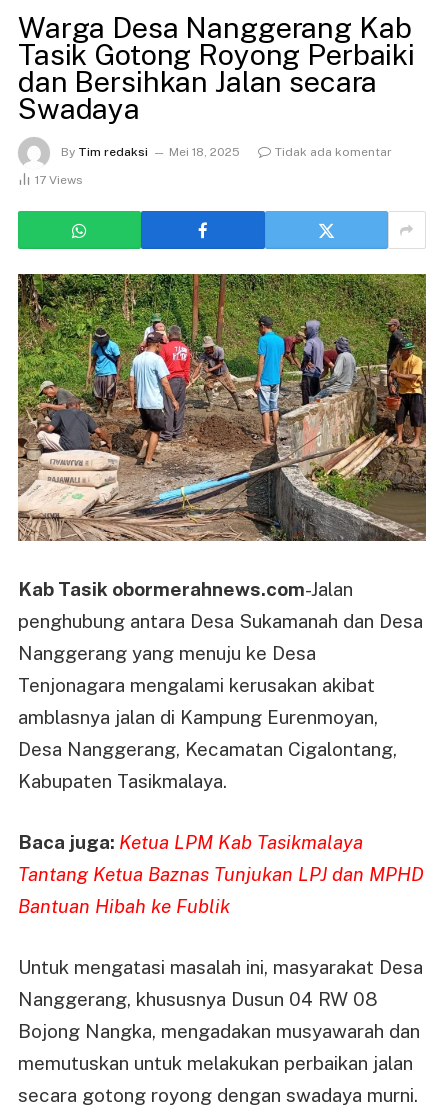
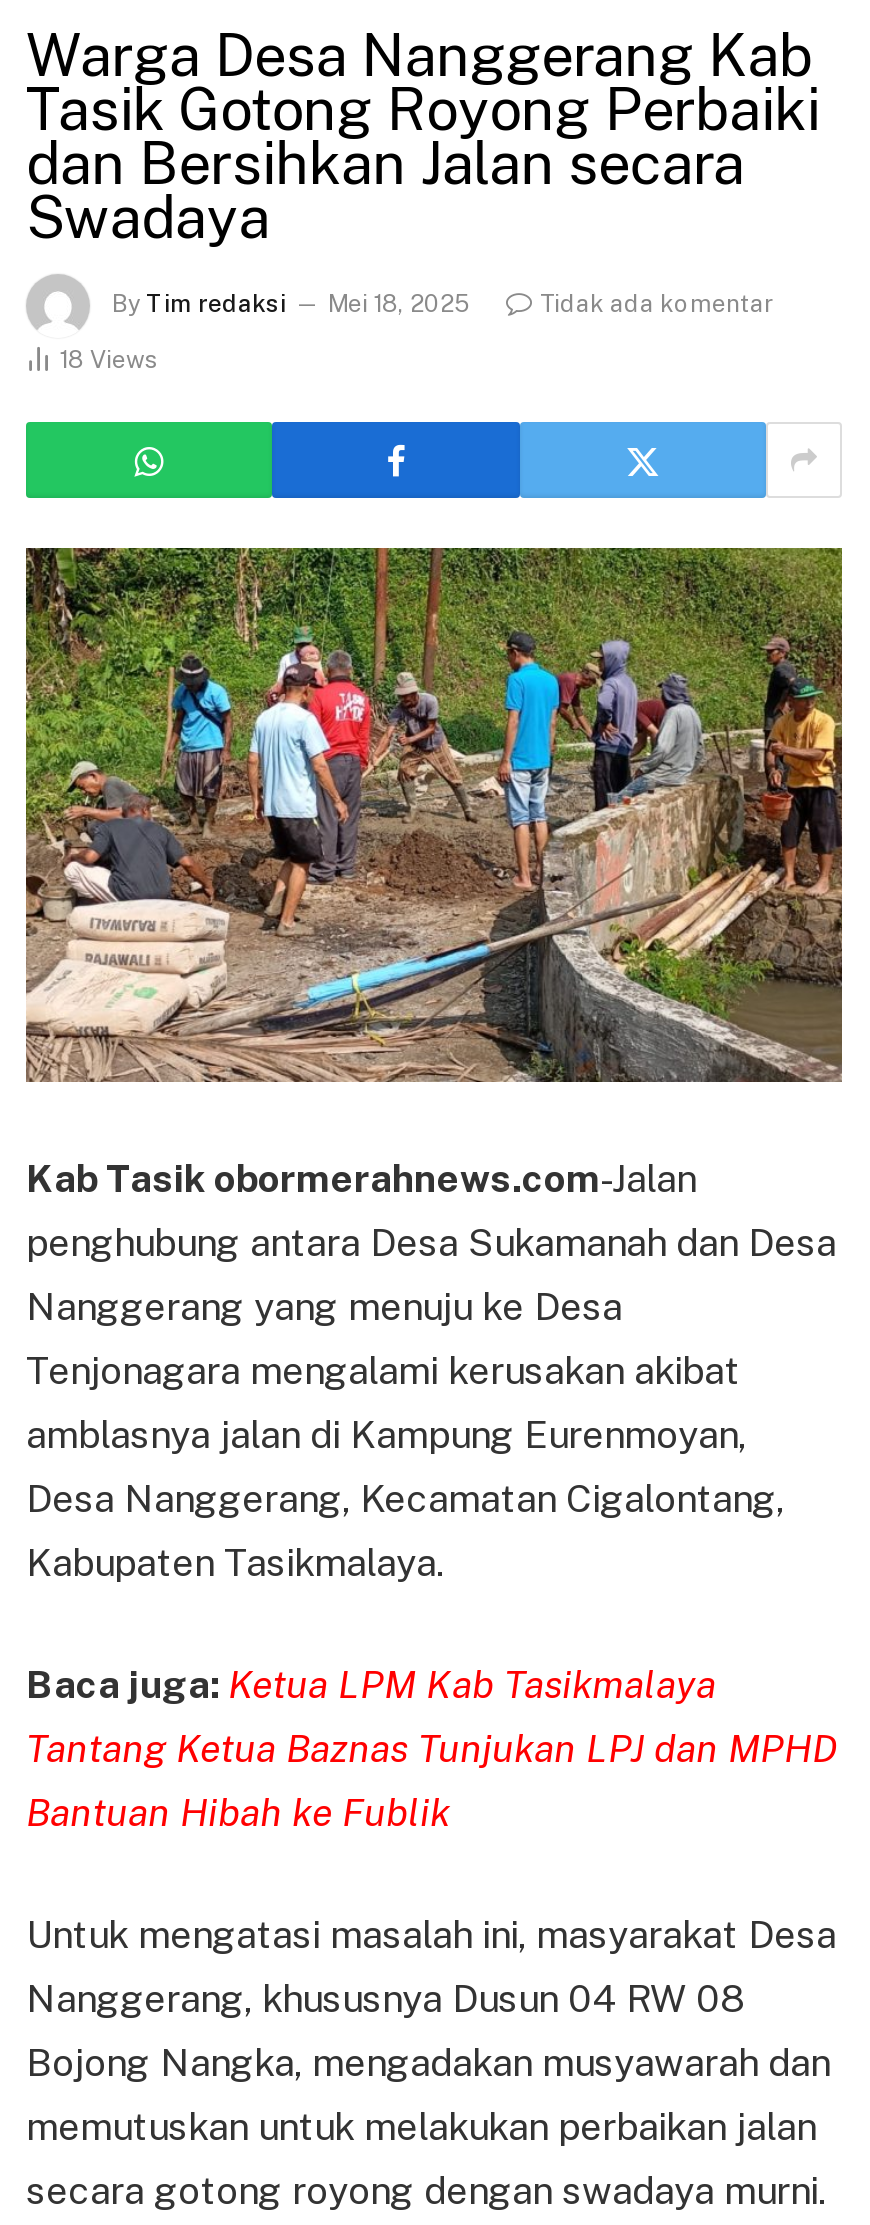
[35,173,83,187] 17 Views -> [60,346,158,374] 18 Views

